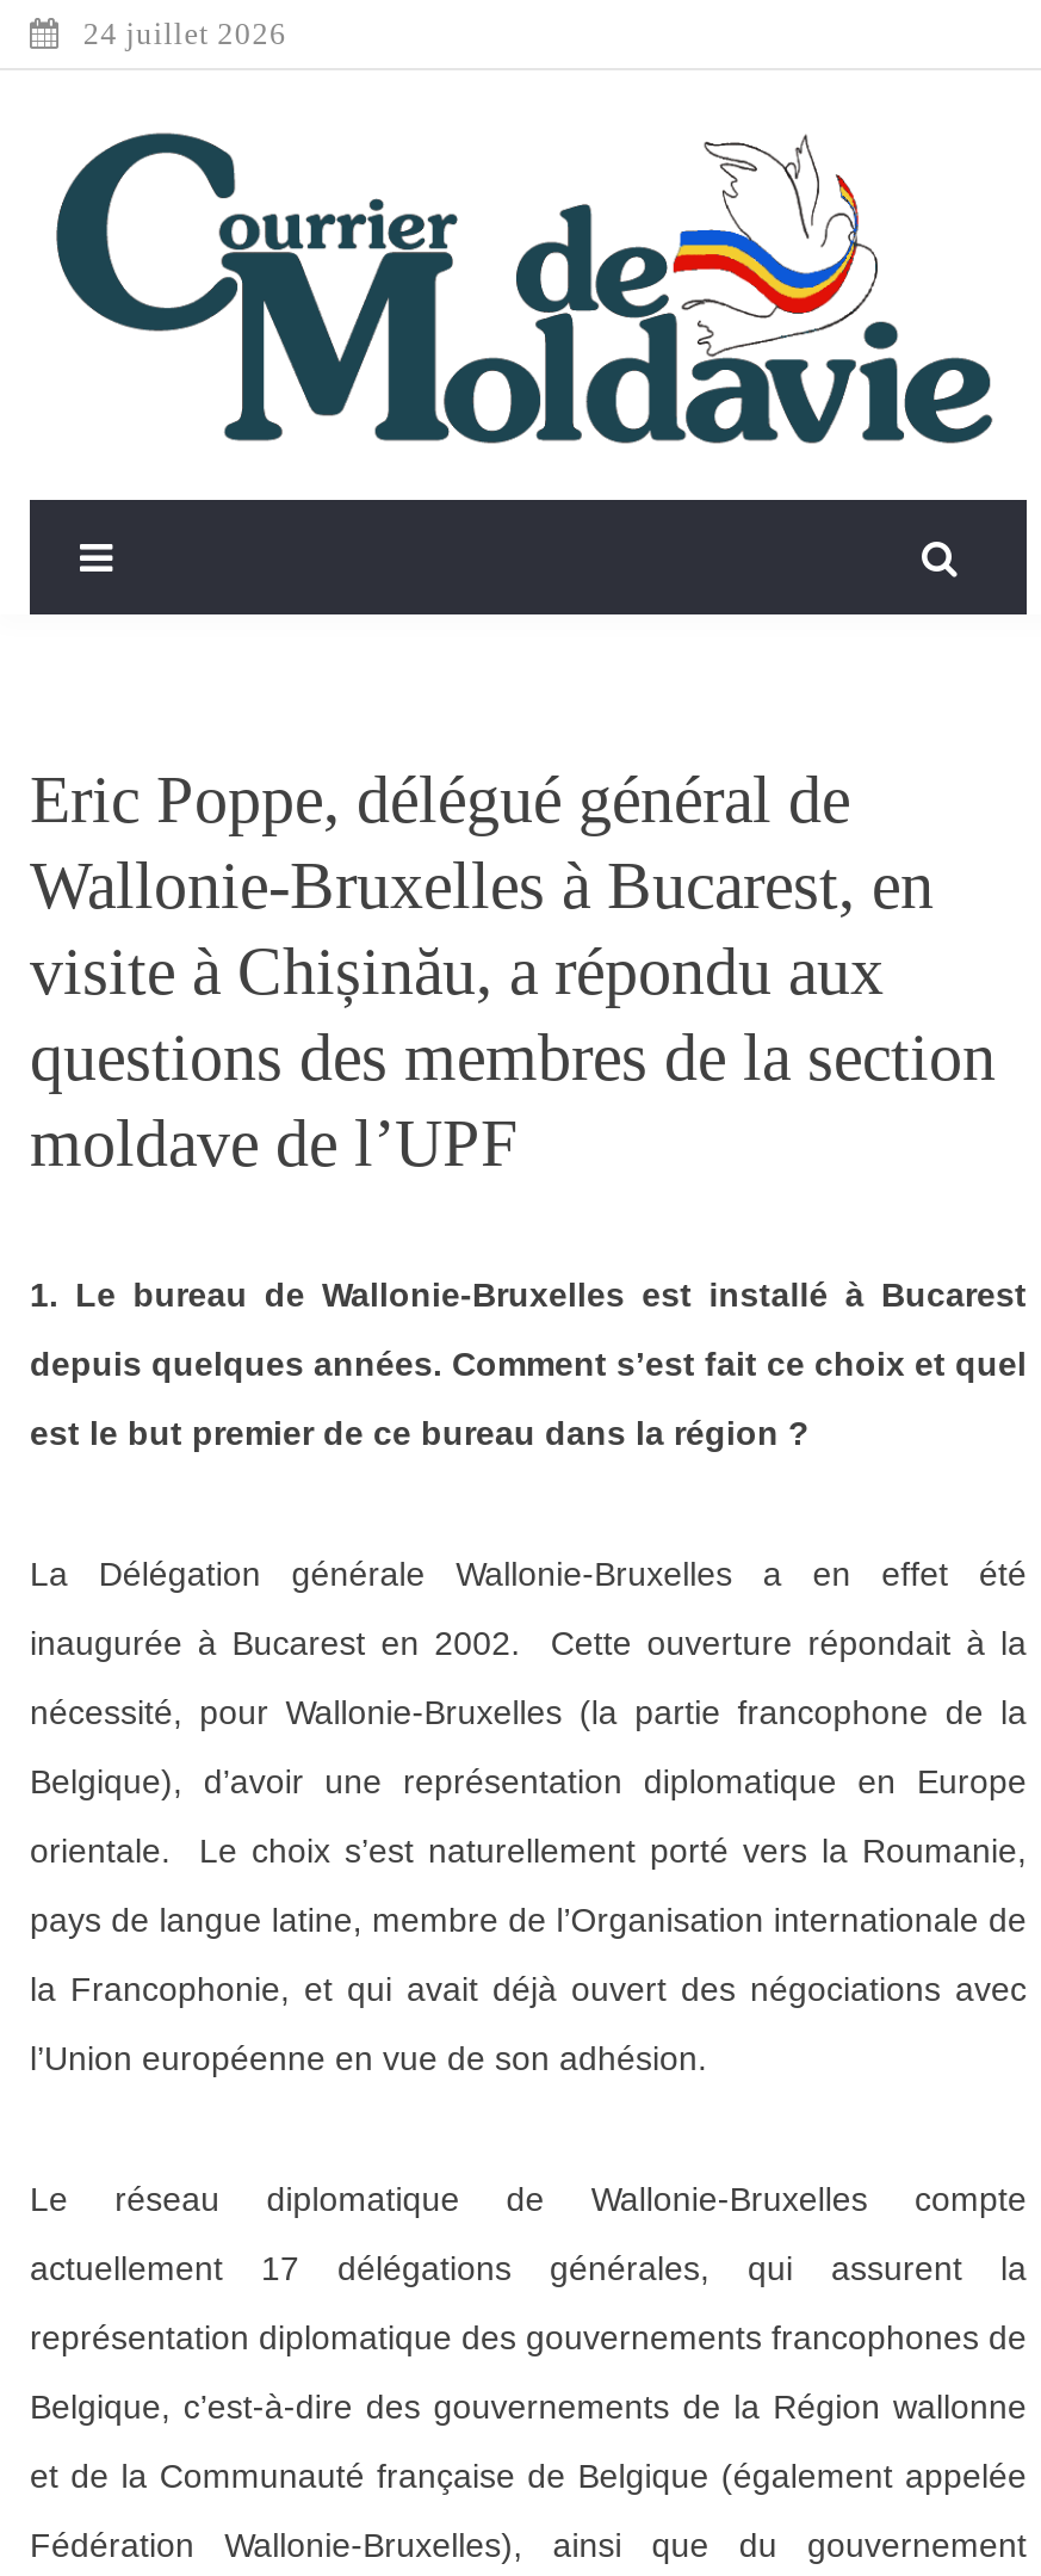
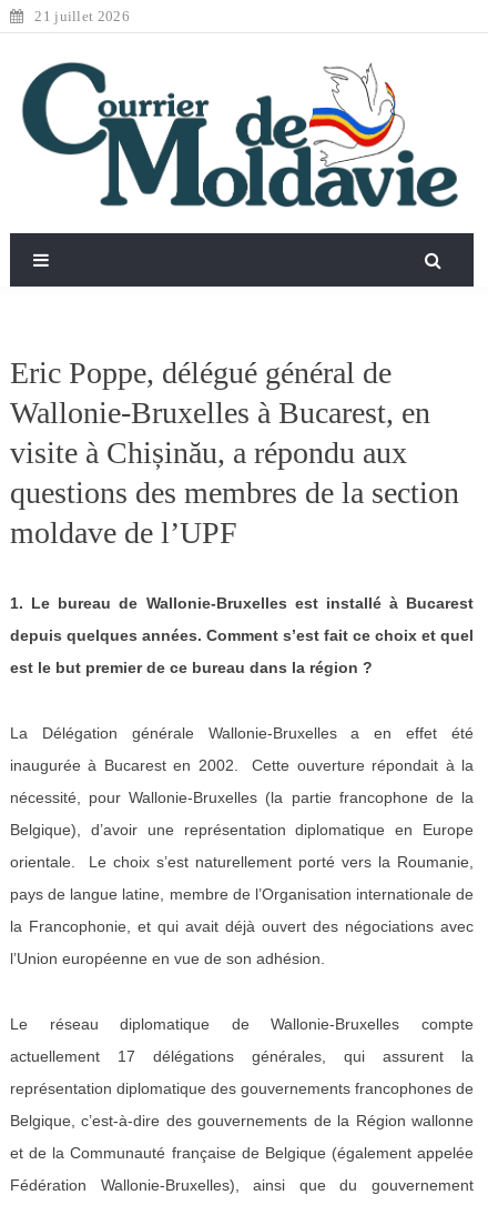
[83,16,287,51] 24 juillet 2026 -> [35,8,130,24] 21 juillet 2026

